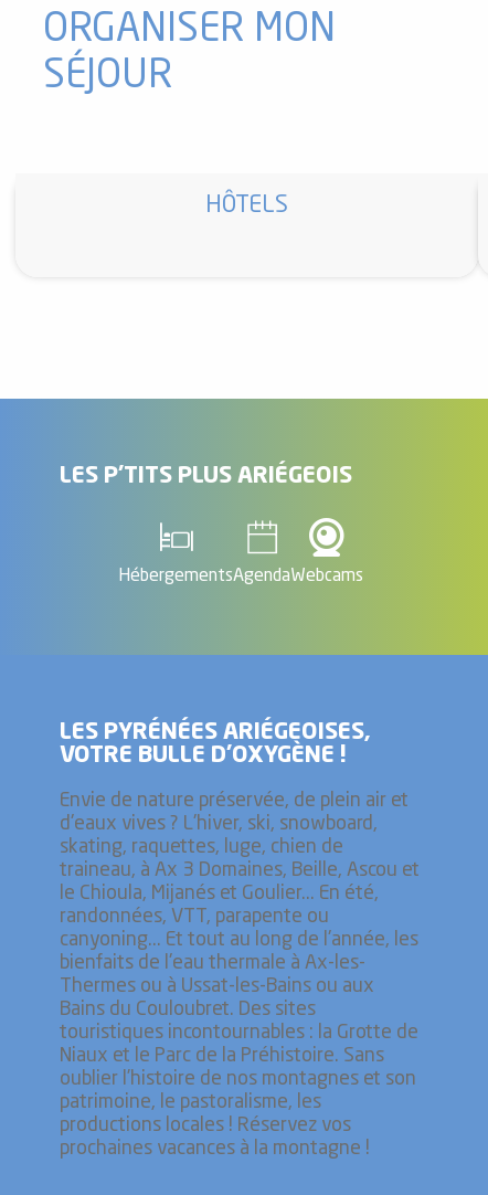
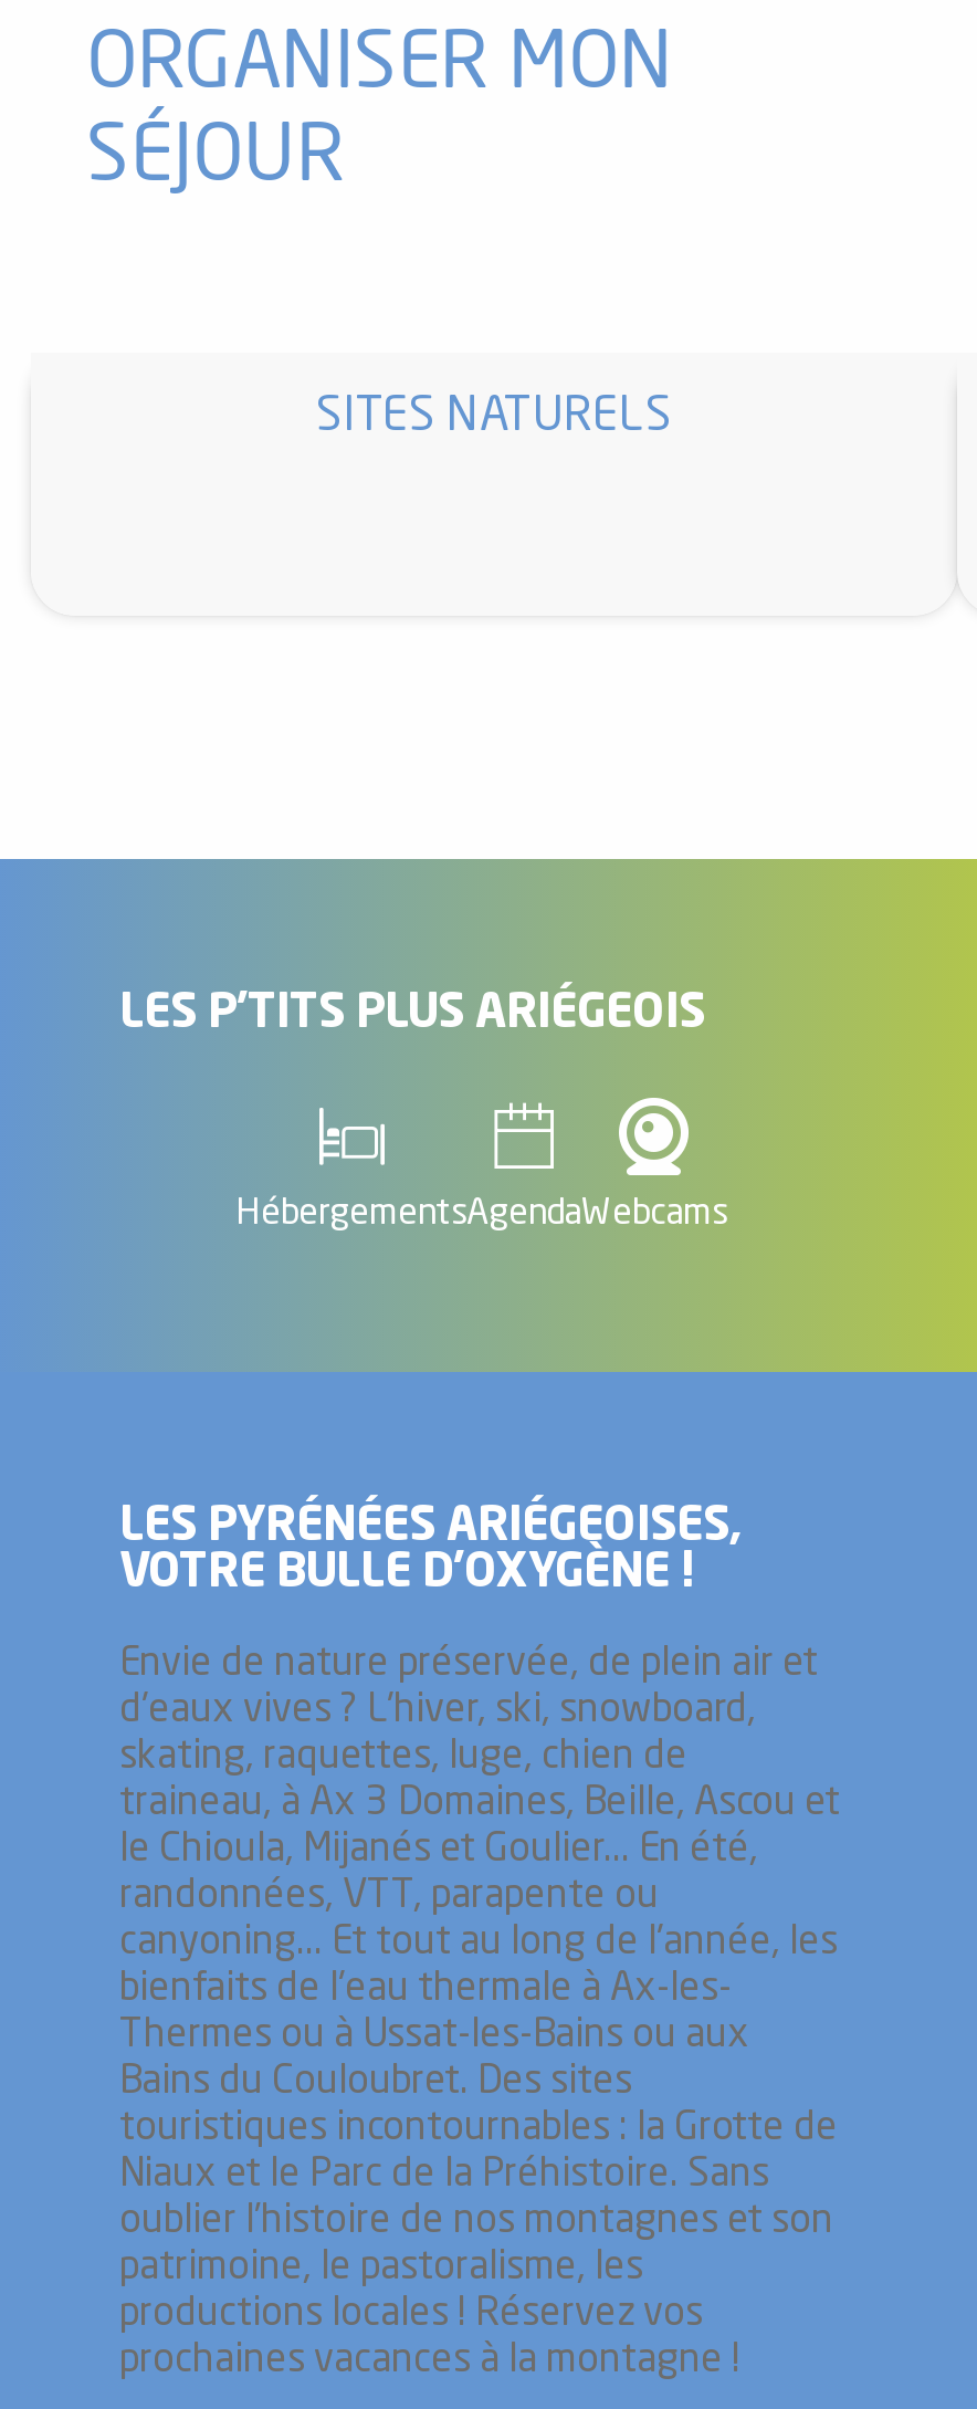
[205,195,288,218] HÔTELS -> [316,395,672,442] SITES NATURELS

